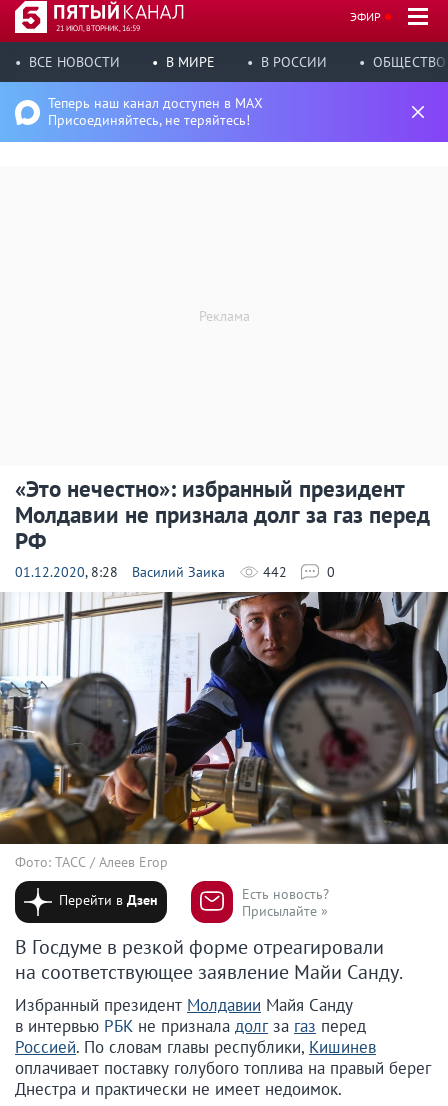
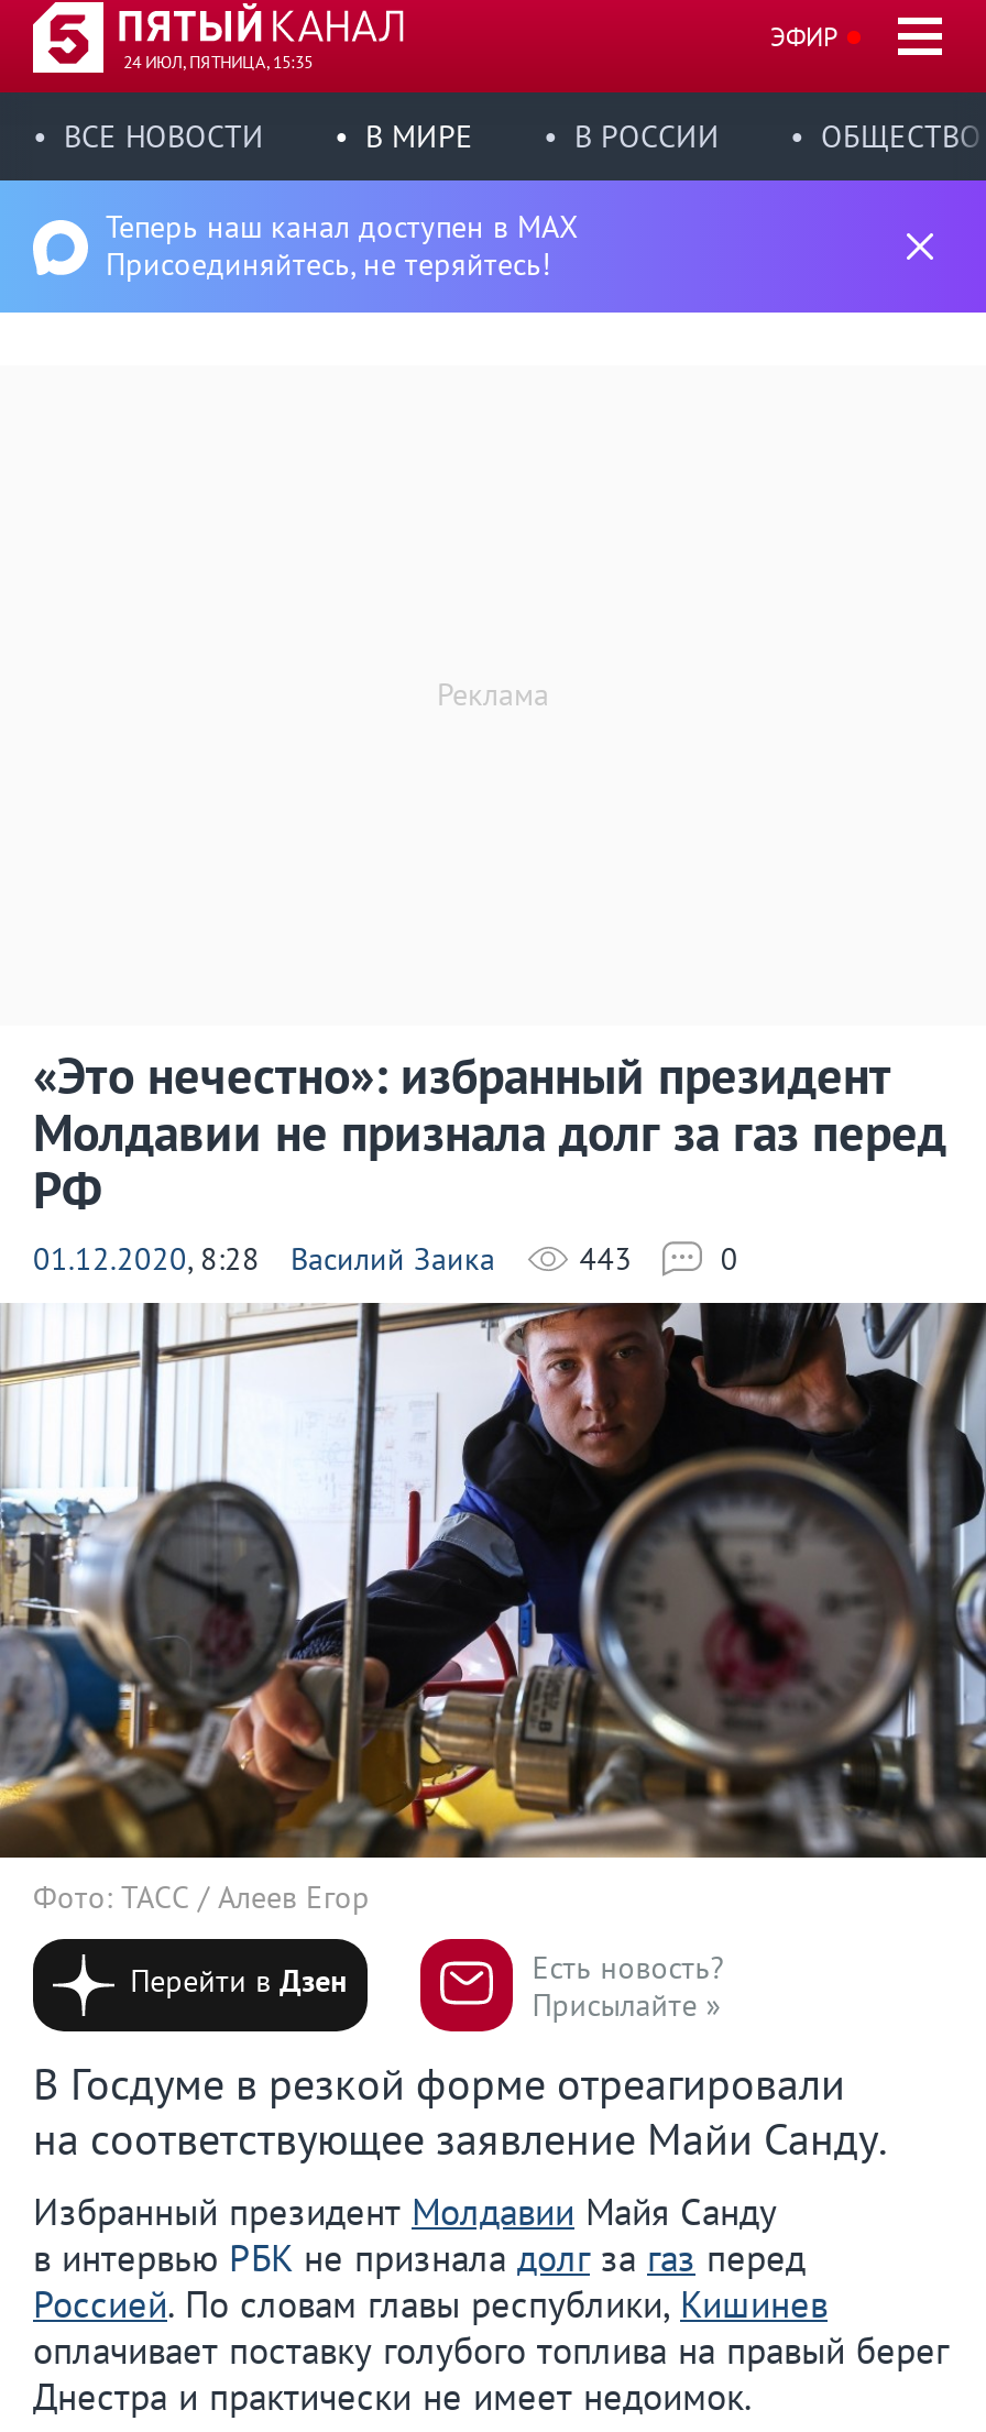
[56,23,140,33] 21 ИЮЛ, ВТОРНИК, 16:59 -> [123,51,313,73] 24 ИЮЛ, ПЯТНИЦА, 15:35
[263,563,287,581] 442 -> [579,1239,632,1279] 443

